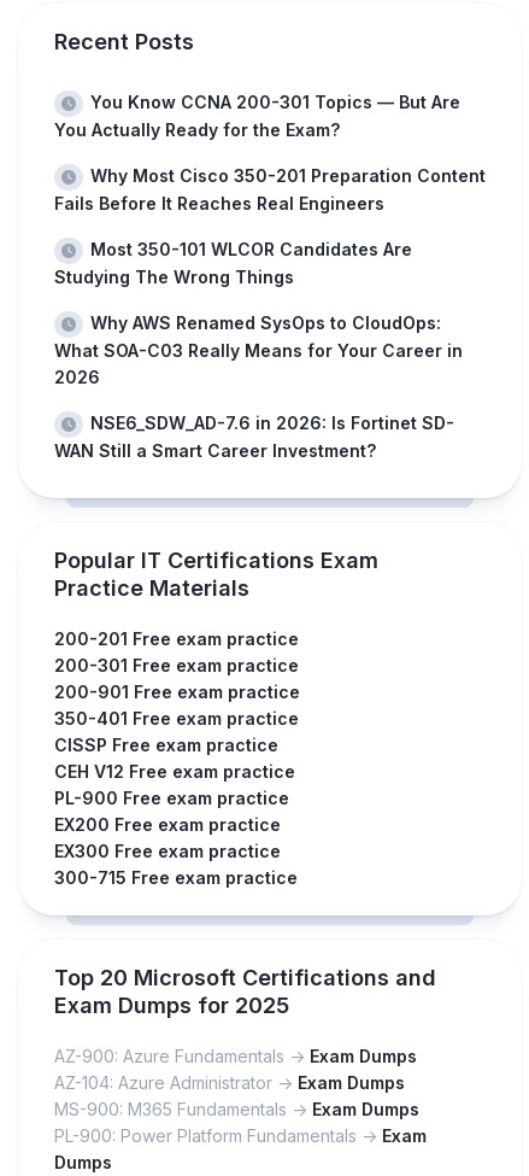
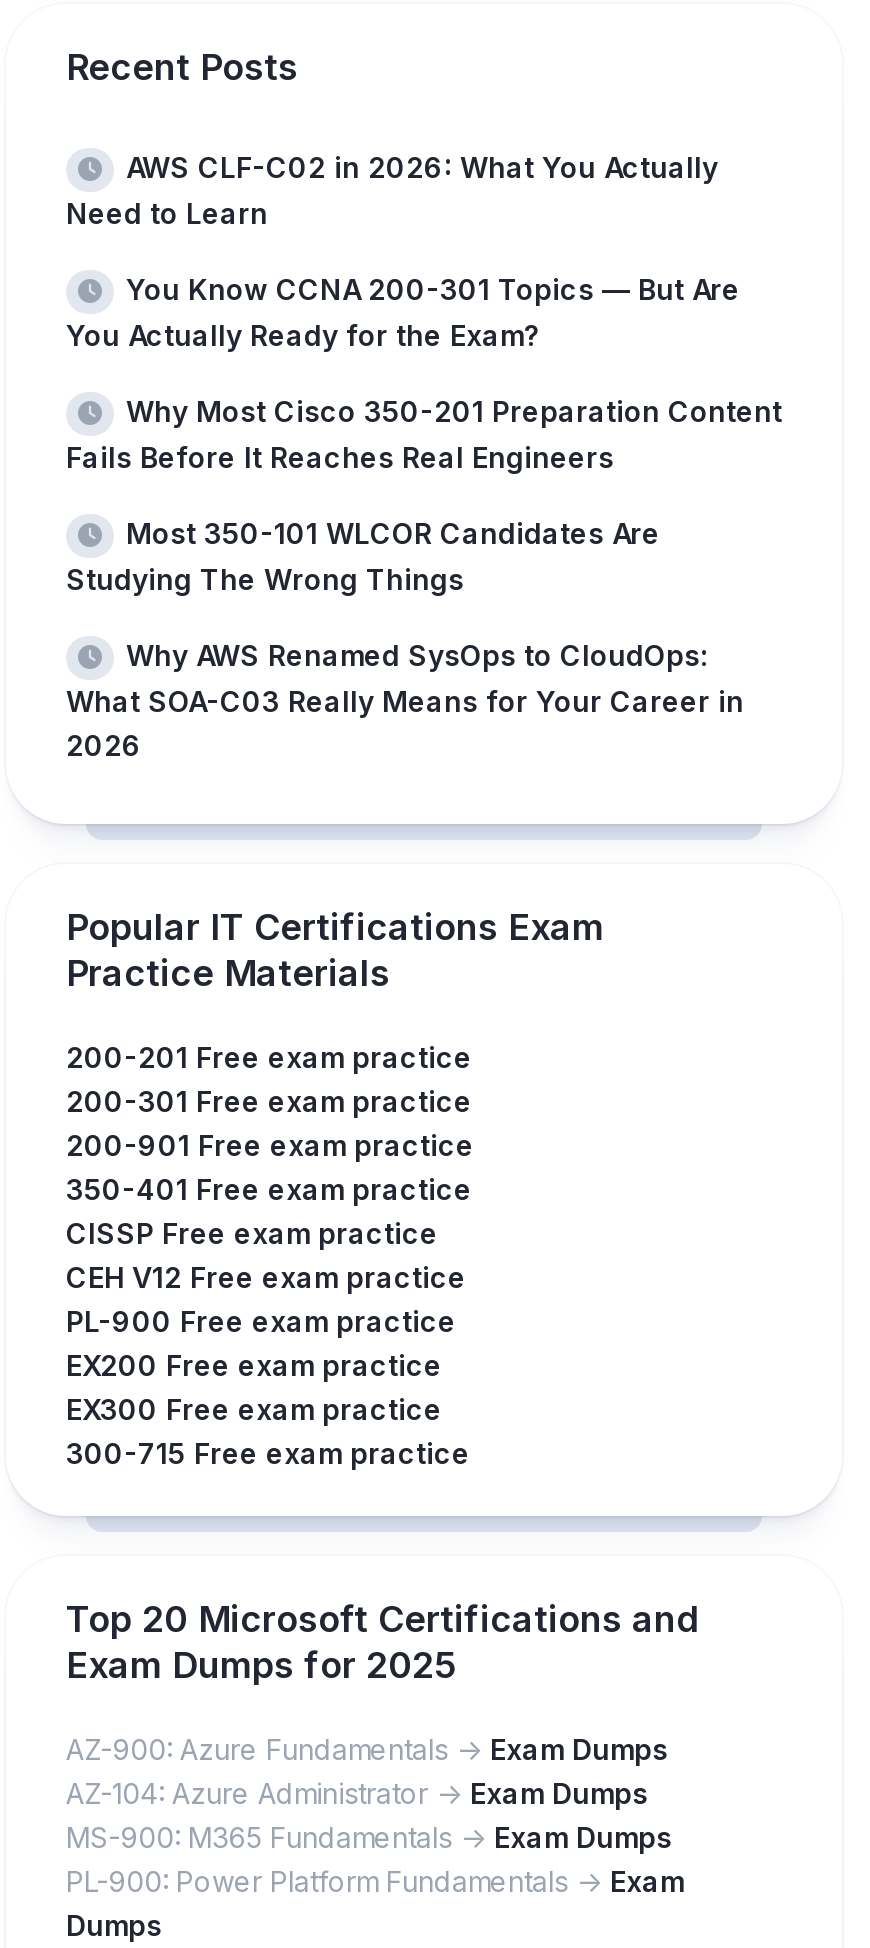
none -> [66,150,718,230] AWS CLF-C02 in 2026: What You Actually | Need to Learn
moved [54,92,486,387] -> [66,272,782,762]: You Know CCNA 200-301 Topics — But Are | You Actually Ready for the Exam? | Why Most Cisco 350-201 Preparation Content | ... | What SOA-C03 Really Means for Your Career in | 2026
[54,412,454,461] NSE6_SDW_AD-7.6 in 2026: Is Fortinet SD- | WAN Still a Smart Career Investment? -> none

